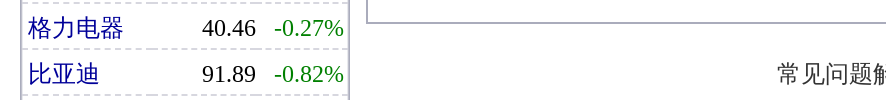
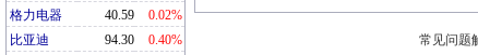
[202,14,256,42] 40.46 -> [105,8,134,23] 40.59
[274,14,344,42] -0.27% -> [148,8,182,23] 0.02%
[202,60,256,88] 91.89 -> [105,32,134,47] 94.30
[274,60,344,88] -0.82% -> [148,32,182,47] 0.40%

